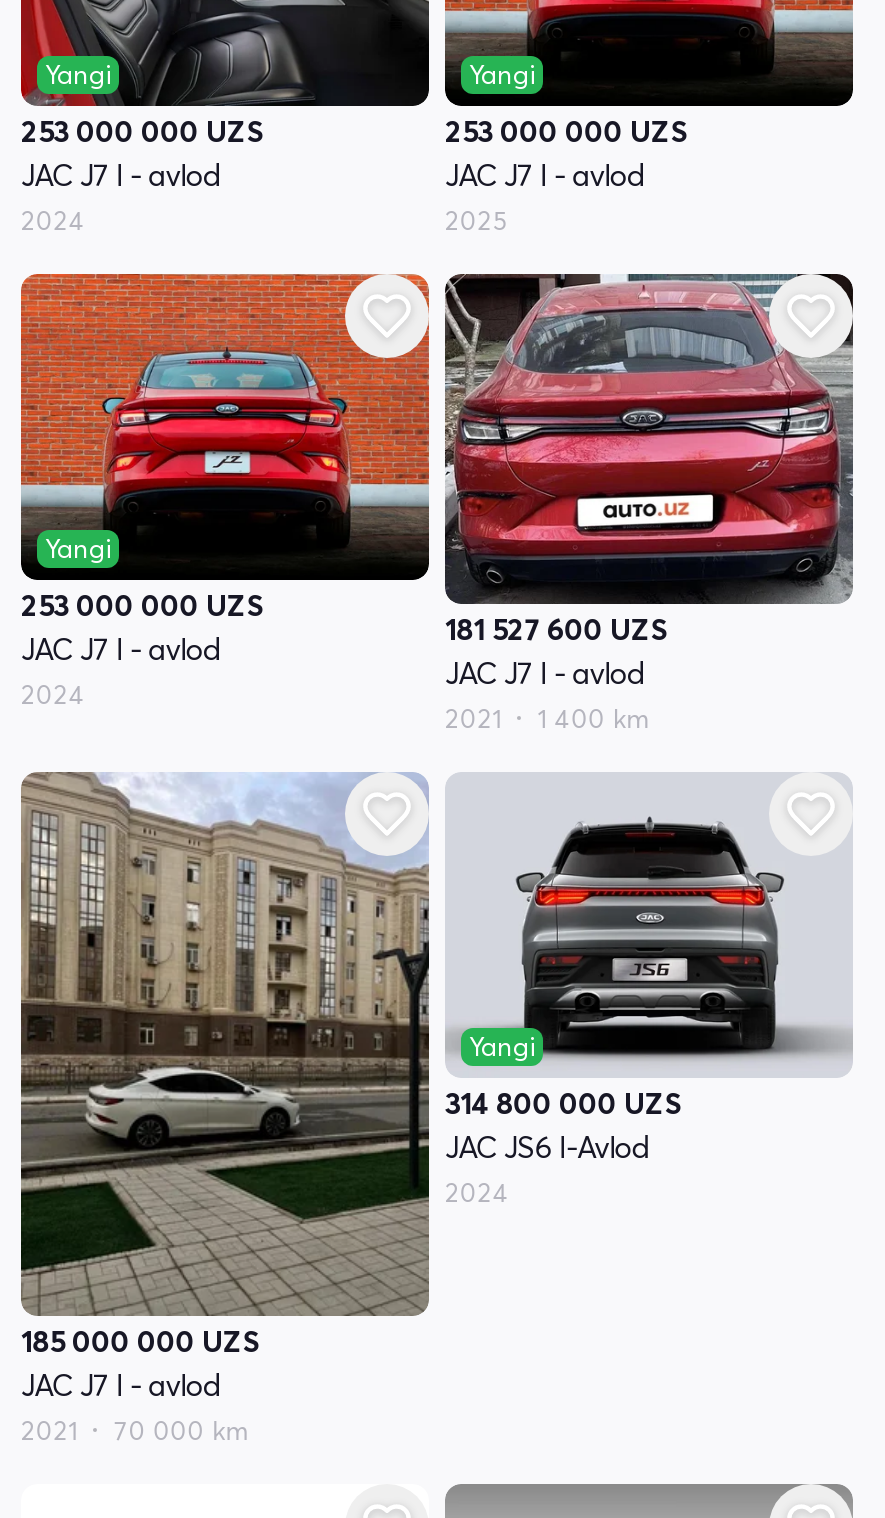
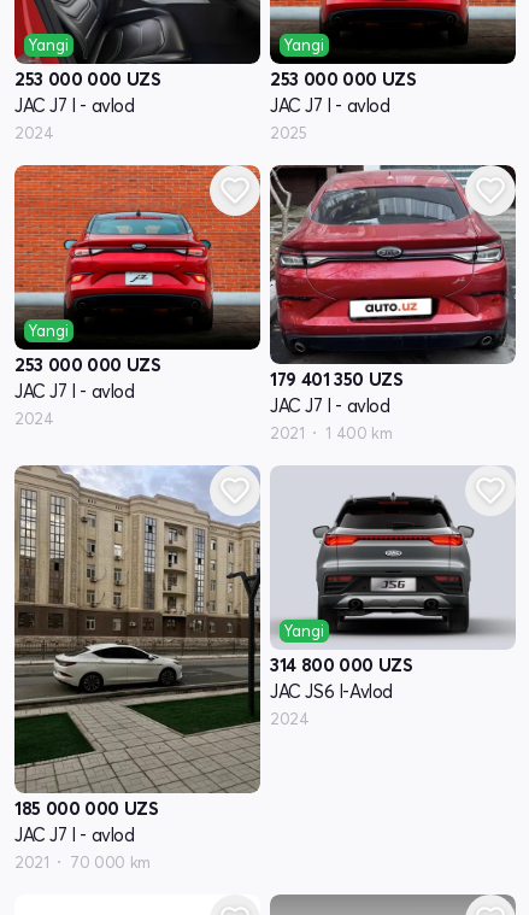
[445,610,668,648] 181 527 600 UZS -> [270,368,403,391] 179 401 350 UZS

